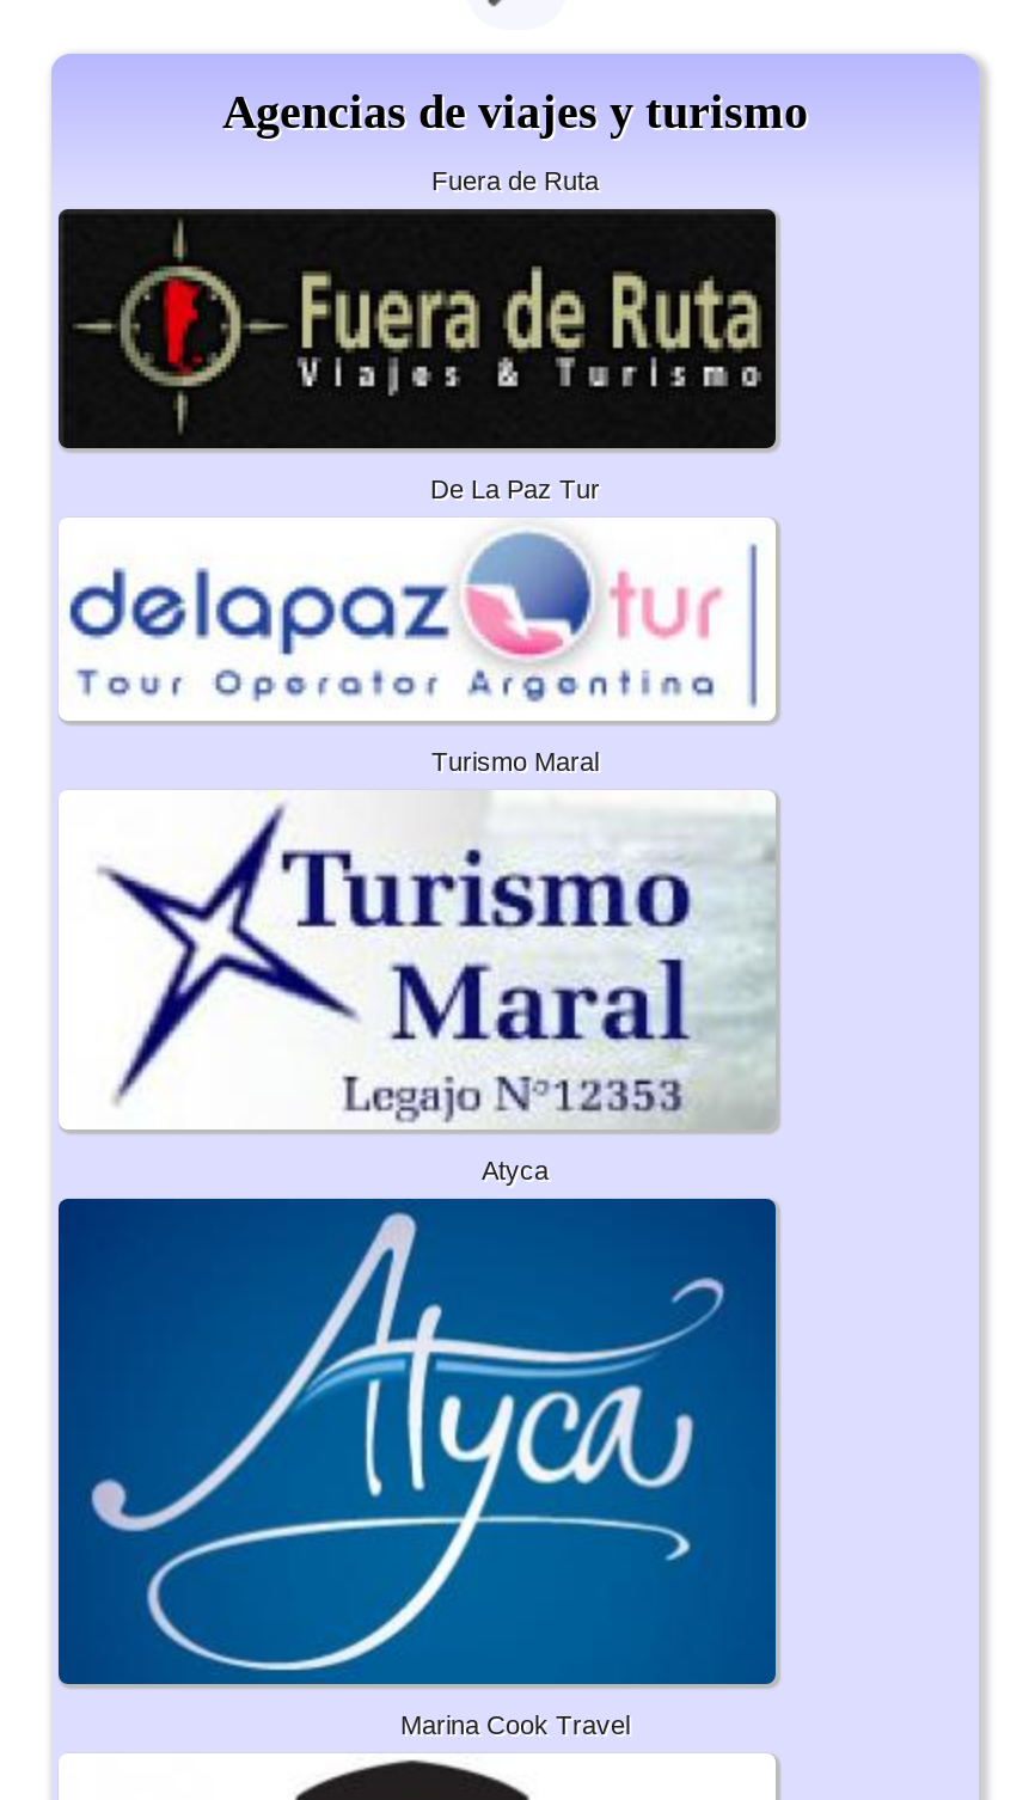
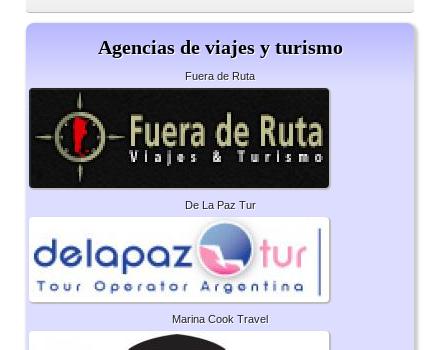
[431,747,599,776] Turismo Maral -> none
[66,806,776,1184] [image] | Atyca -> none
[56,1174,778,1688] [image] -> none

